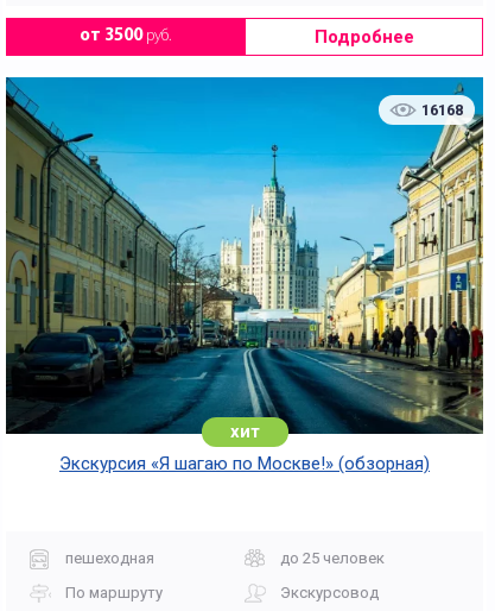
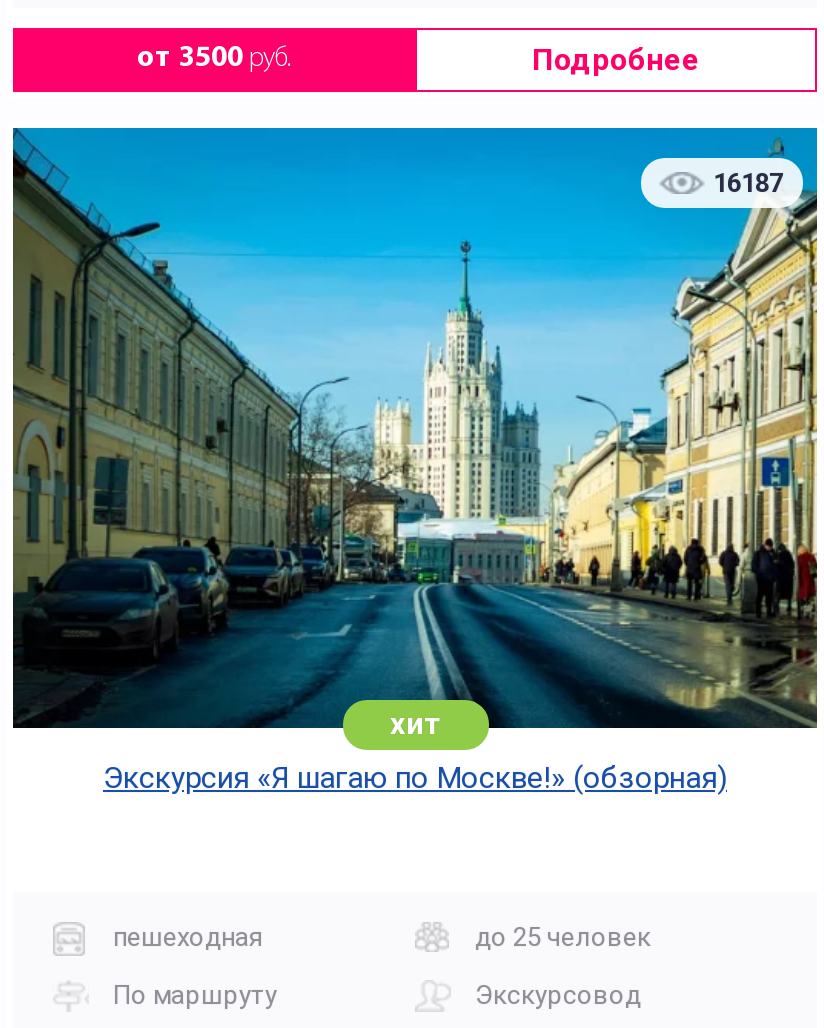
[421,101,463,119] 16168 -> [713,168,783,198] 16187

